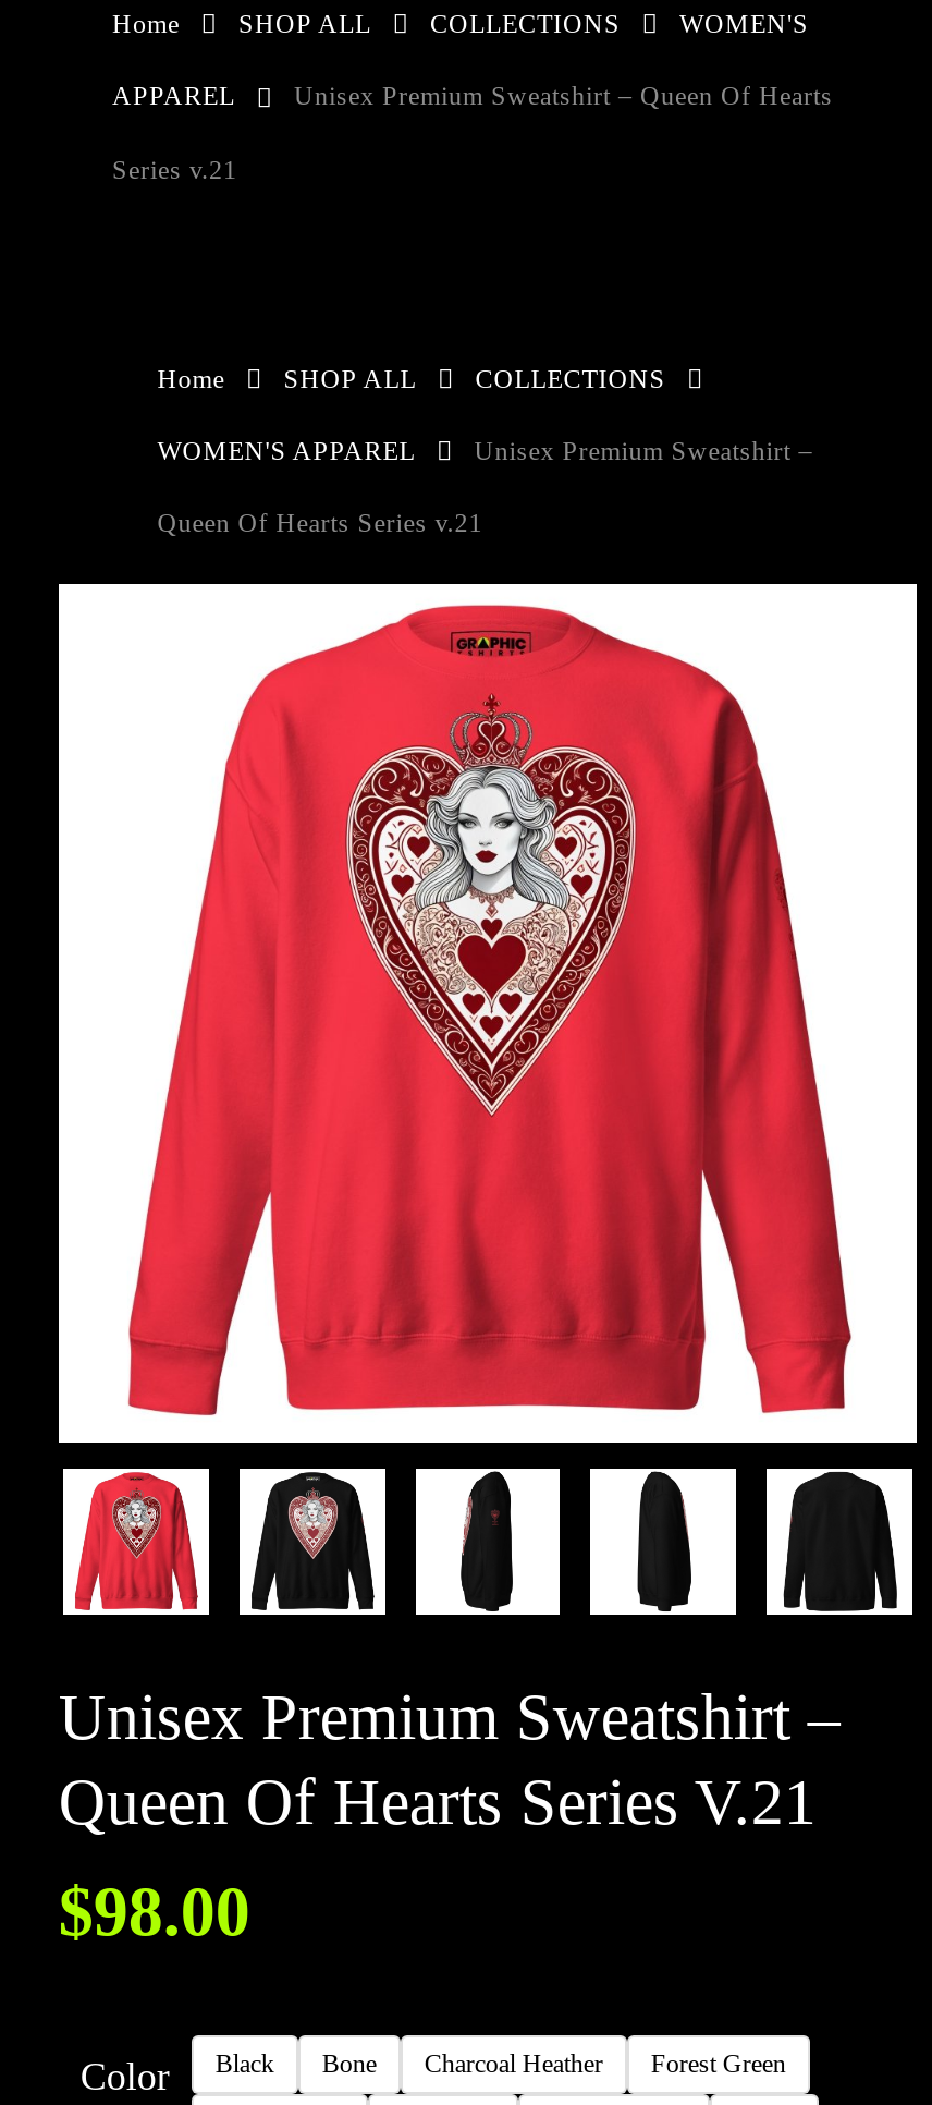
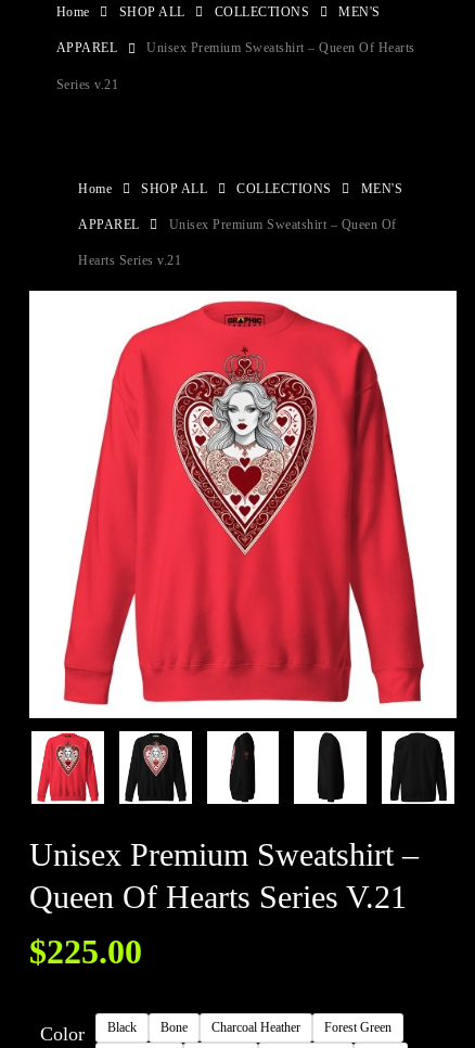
[679,9,809,39] WOMEN'S -> [338,4,380,20] MEN'S
[157,435,813,538] WOMEN'S APPAREL | Unisex Premium Sweatshirt – | Queen Of Hearts Series v.21 -> [78,181,403,268] MEN'S | APPAREL | Unisex Premium Sweatshirt – Queen Of | Hearts Series v.21
[59,1872,250,1951] $98.00 -> [29,932,142,971] $225.00

